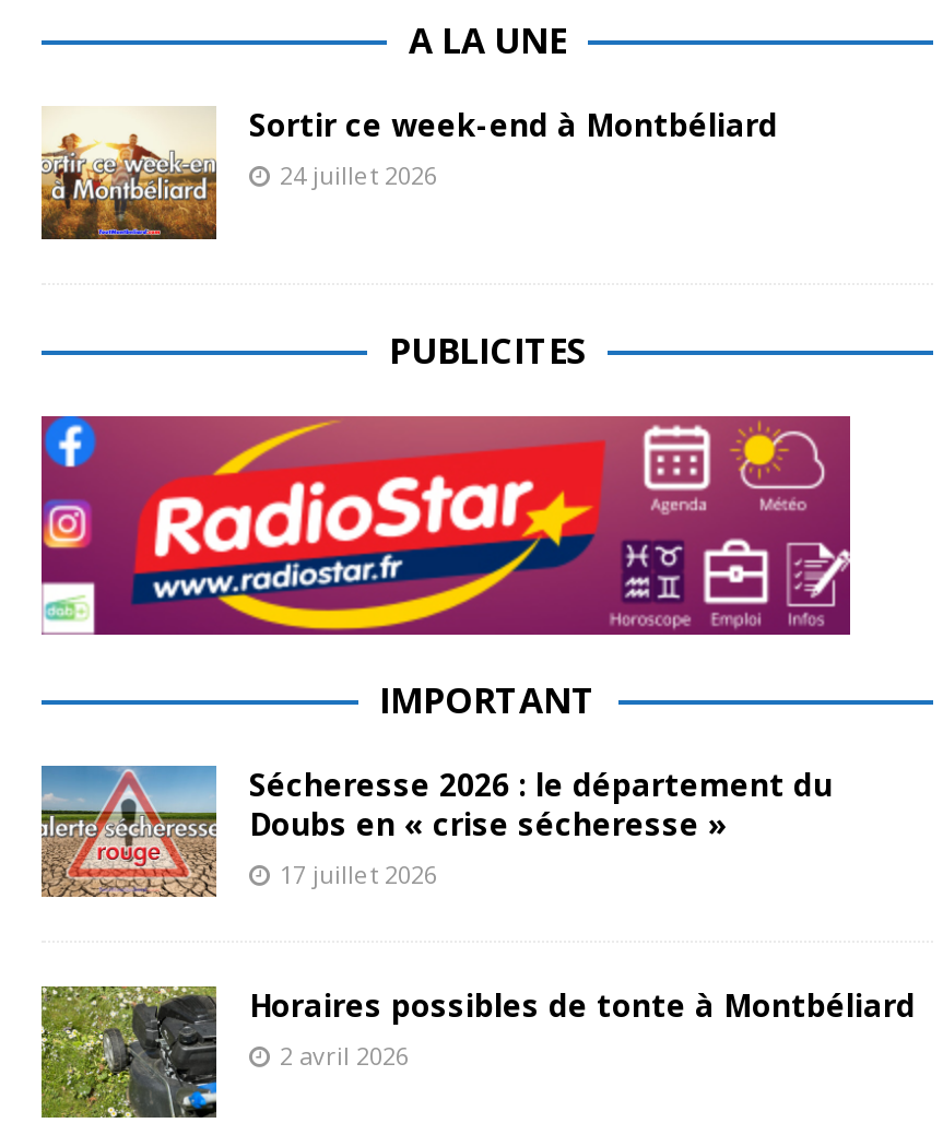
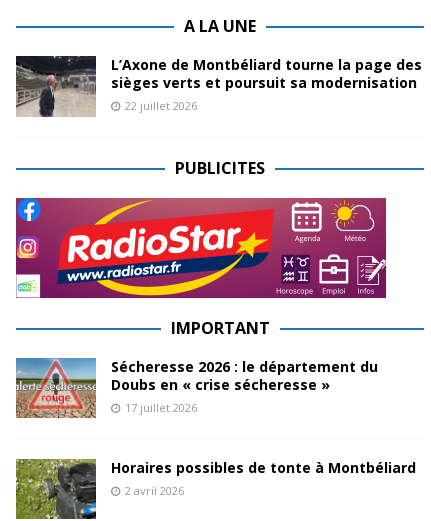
[39,105,778,241] [image] | Sortir ce week-end à Montbéliard | 24 juillet 2026 -> [15,55,422,117] [image] | L’Axone de Montbéliard tourne la page des | sièges verts et poursuit sa modernisation | 22 juillet 2026

